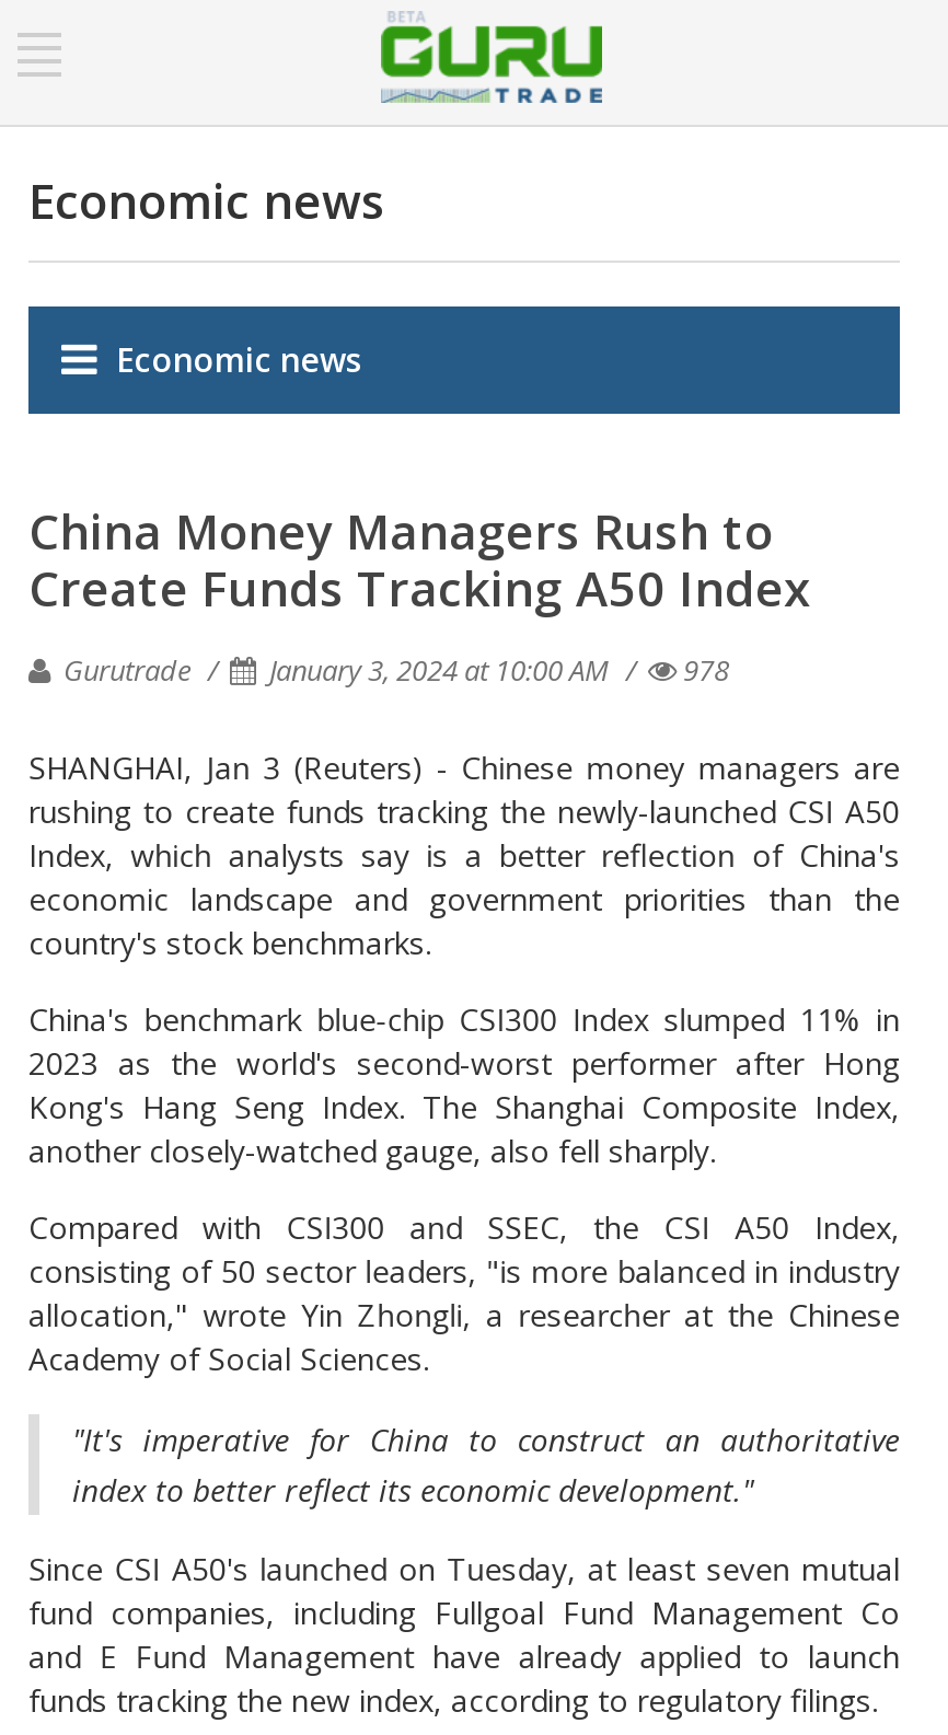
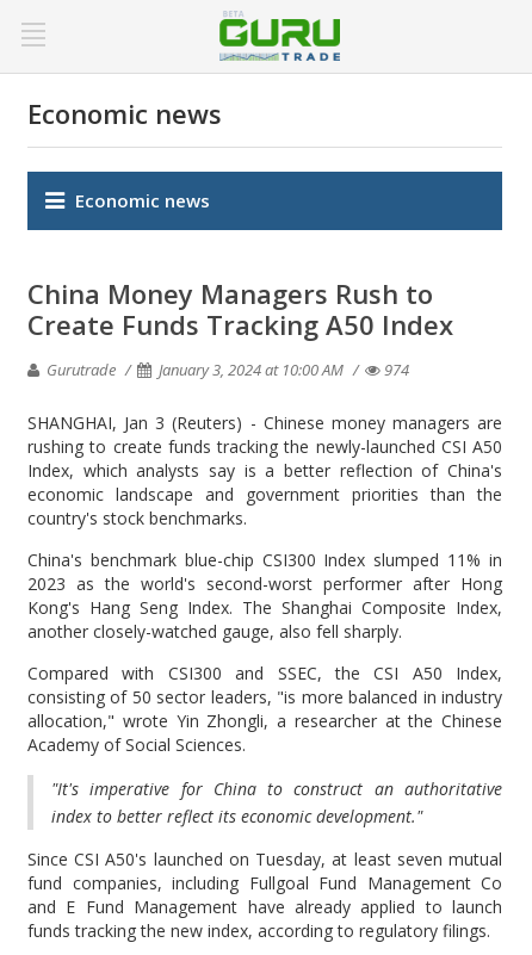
[57,650,729,690] Gurutrade January 3, 2024 at 10:00 AM 978 -> [43,359,409,380] Gurutrade January 3, 2024 at 10:00 AM 974

